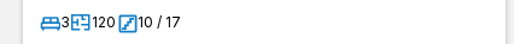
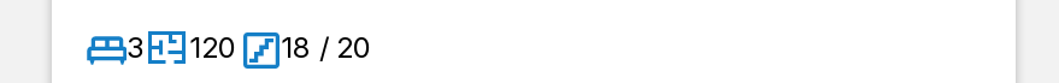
[60,13,181,31] 3 120 10 / 17 -> [127,29,372,65] 3 120 18 / 20

